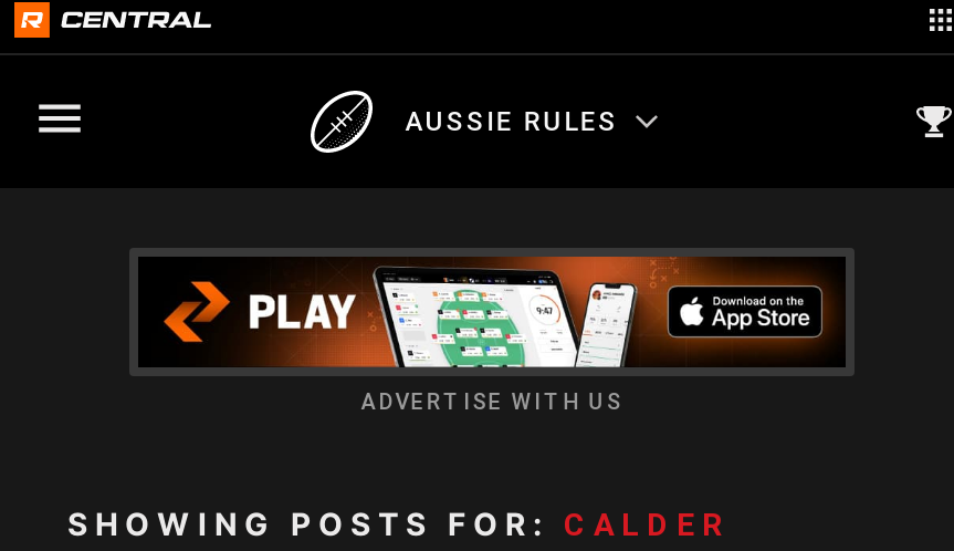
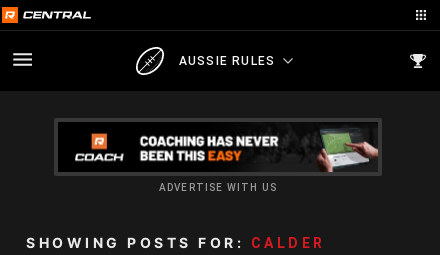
[163,254,846,370] [image] -> [70,122,379,173] [image]

